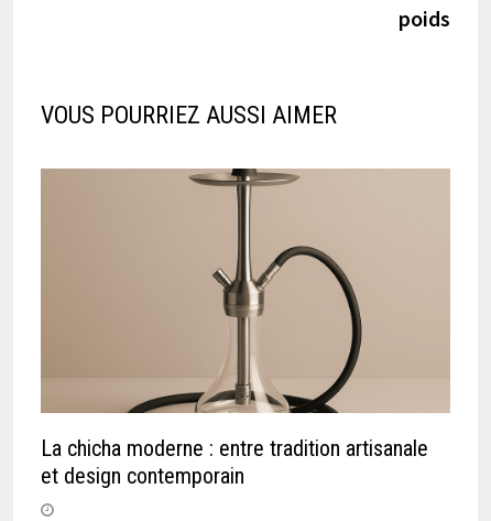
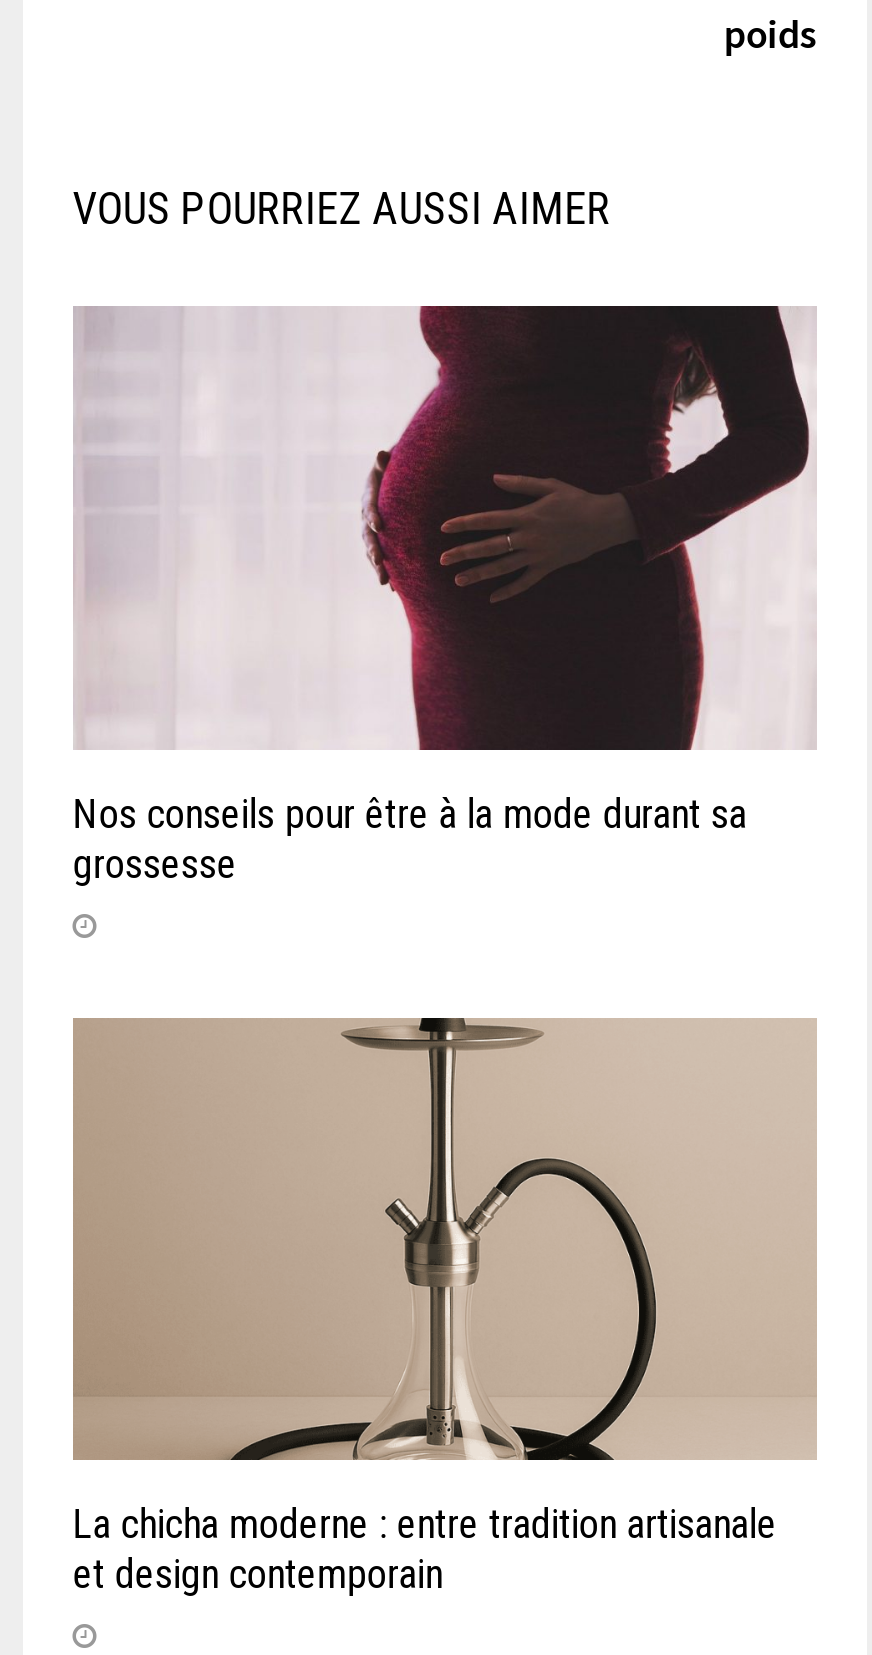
none -> [73,304,815,887] [image] | Nos conseils pour être à la mode durant sa | grossesse

